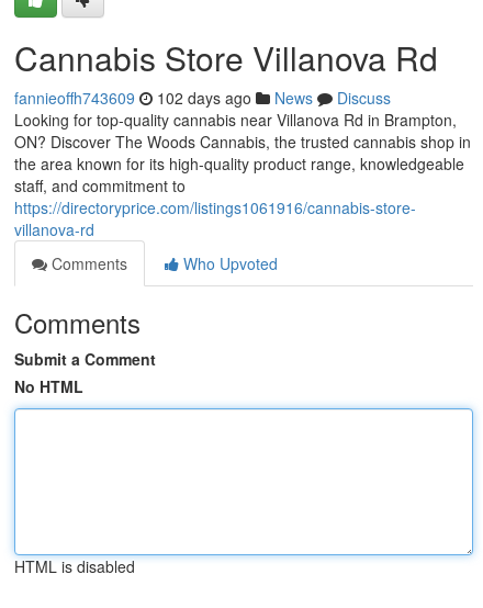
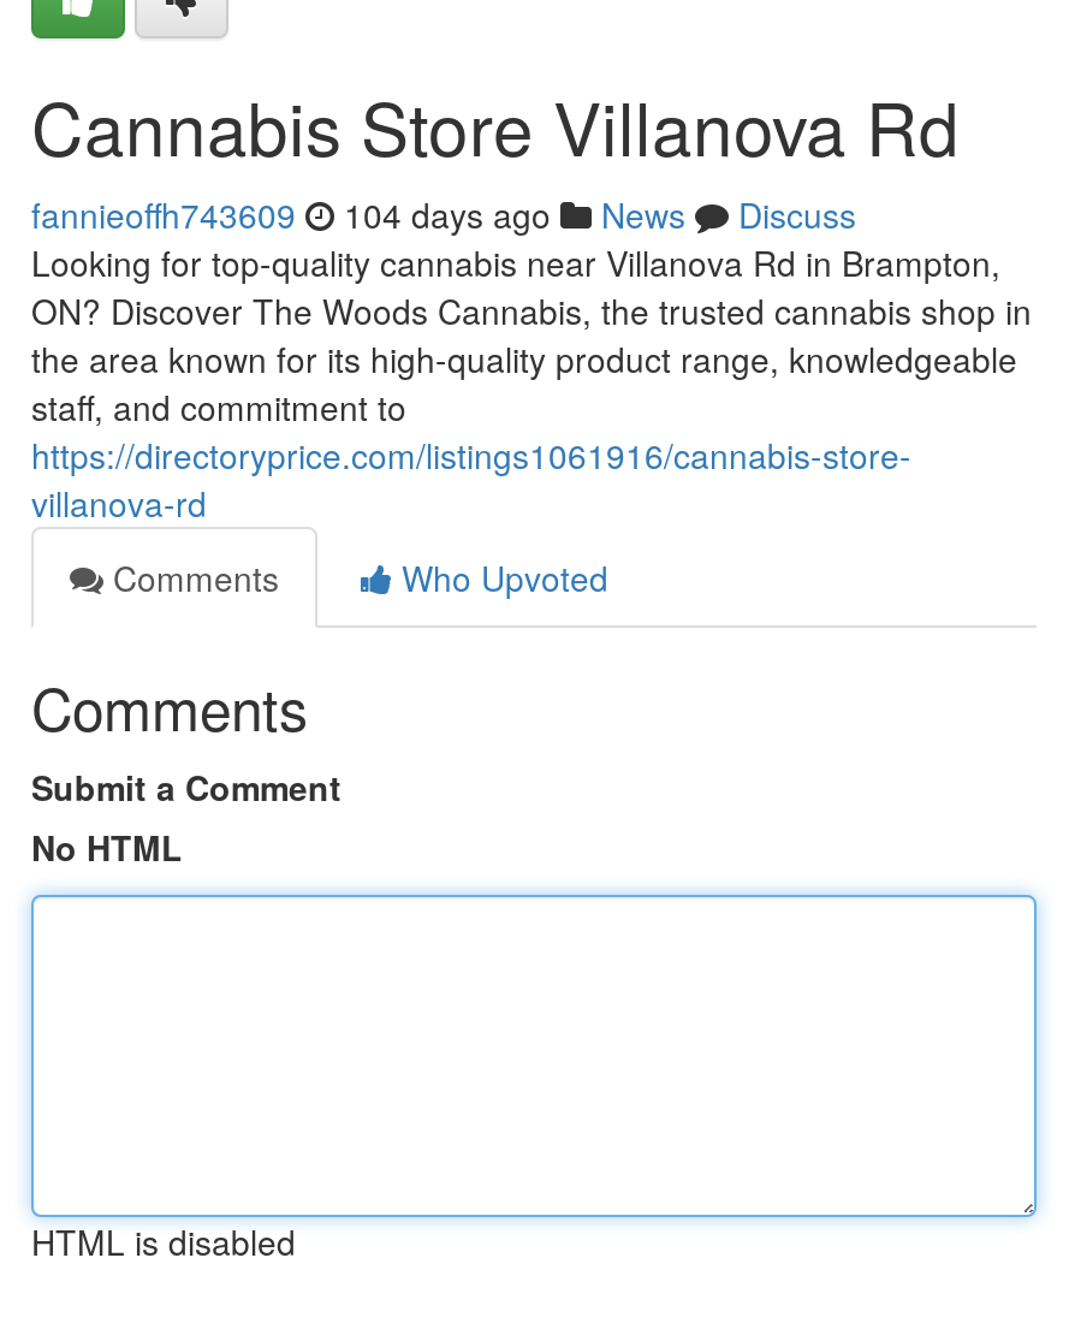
[14,87,391,109] fannieoffh743609 102 days ago News Discuss -> [31,190,856,238] fannieoffh743609 104 days ago News Discuss

